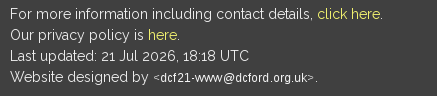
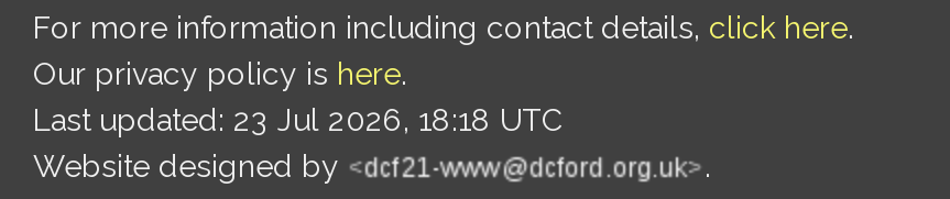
[10,48,249,64] Last updated: 21 Jul 2026, 18:18 UTC -> [33,102,564,137] Last updated: 23 Jul 2026, 18:18 UTC

